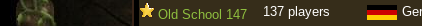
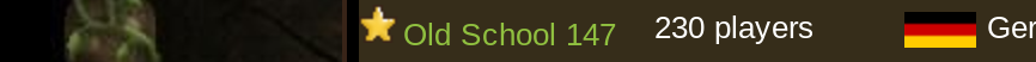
[157,4,329,22] Old School 147 137 players -> [403,10,815,52] Old School 147 230 players

